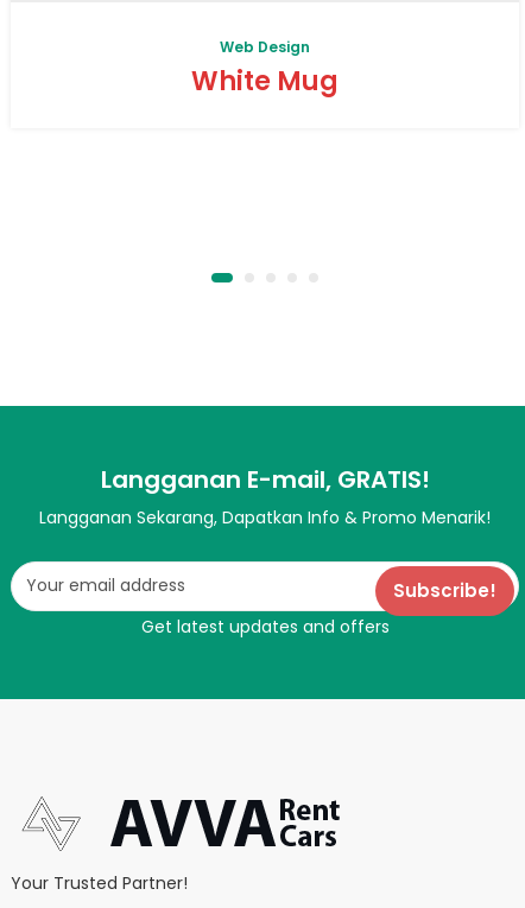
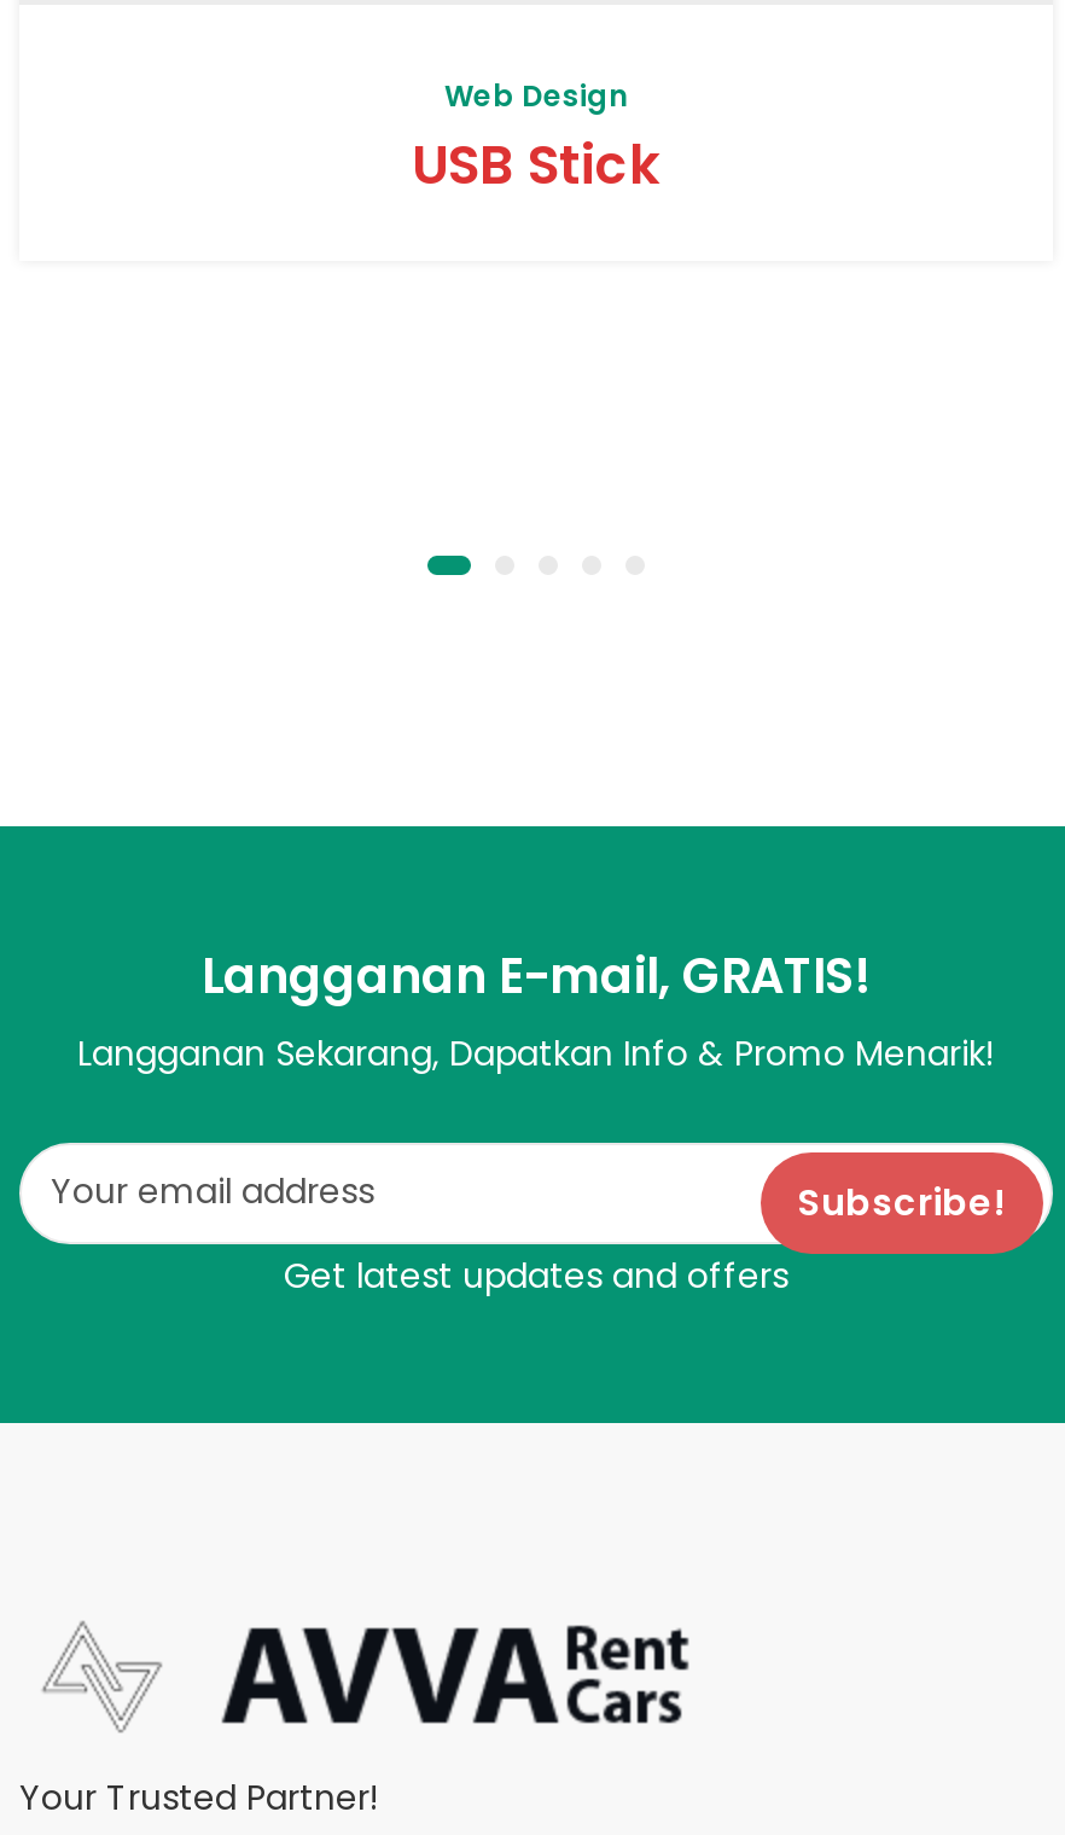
[191,64,339,100] White Mug -> [412,129,660,204] USB Stick

